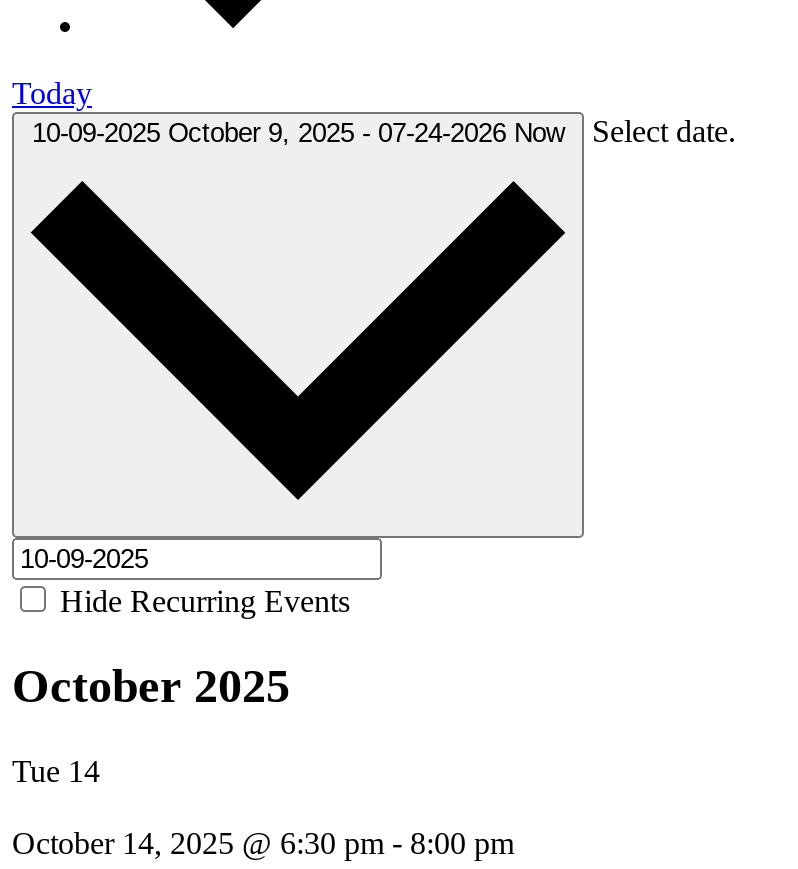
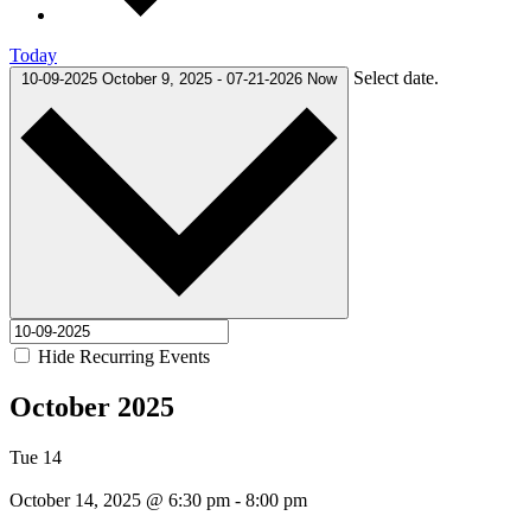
[32,114,736,148] 10-09-2025 October 9, 2025 - 07-24-2026 Now Select date. -> [21,68,439,88] 10-09-2025 October 9, 2025 - 07-21-2026 Now Select date.

